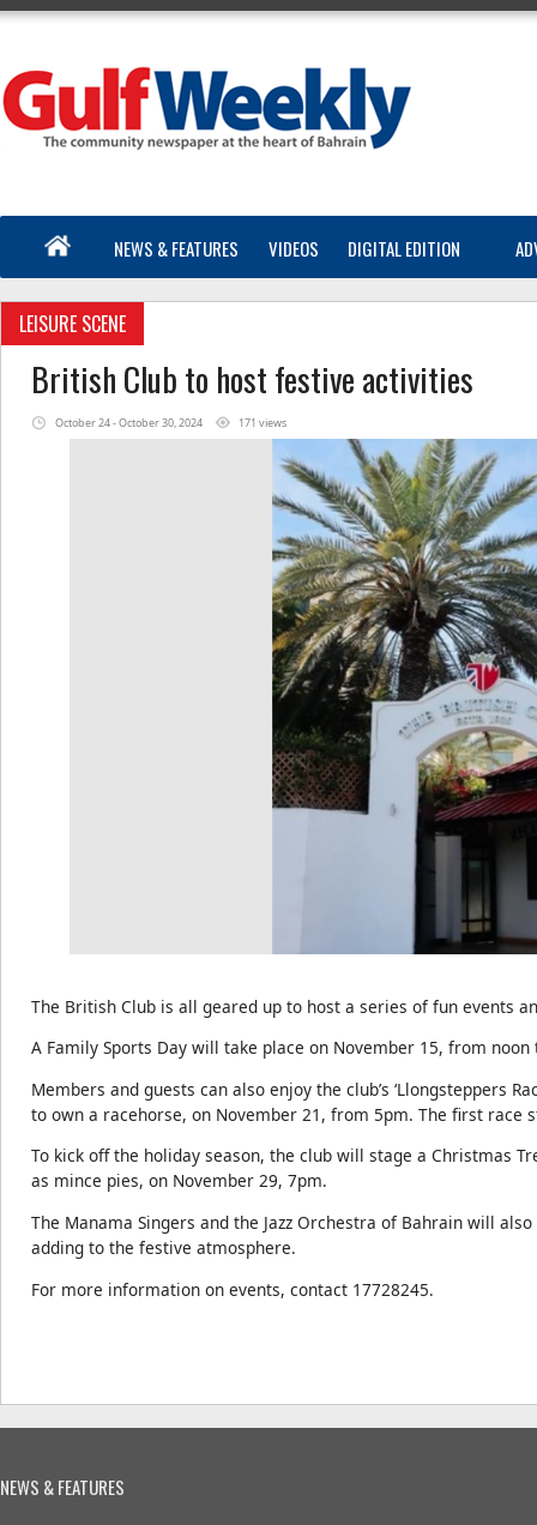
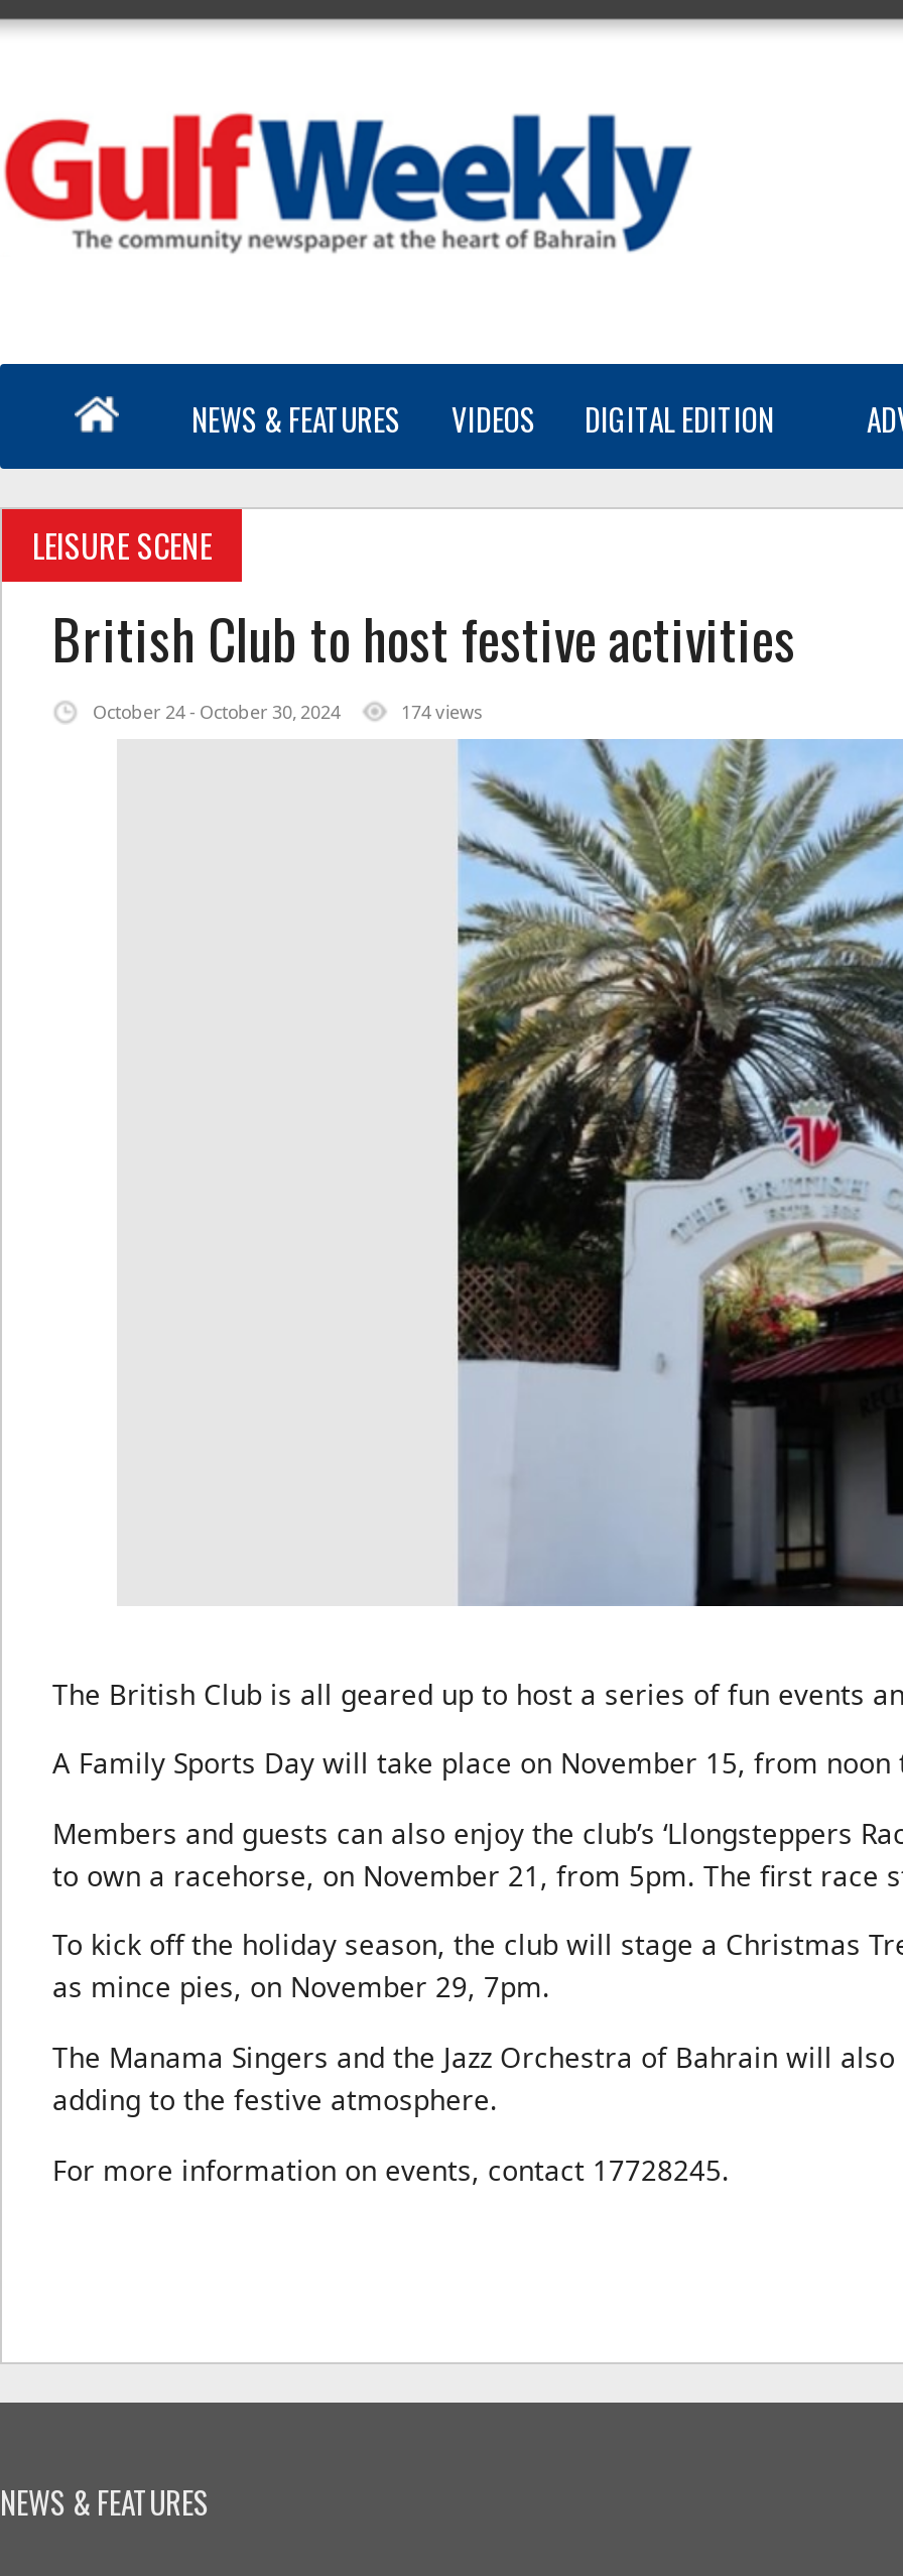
[239,415,286,430] 171 views -> [401,699,482,725] 174 views

